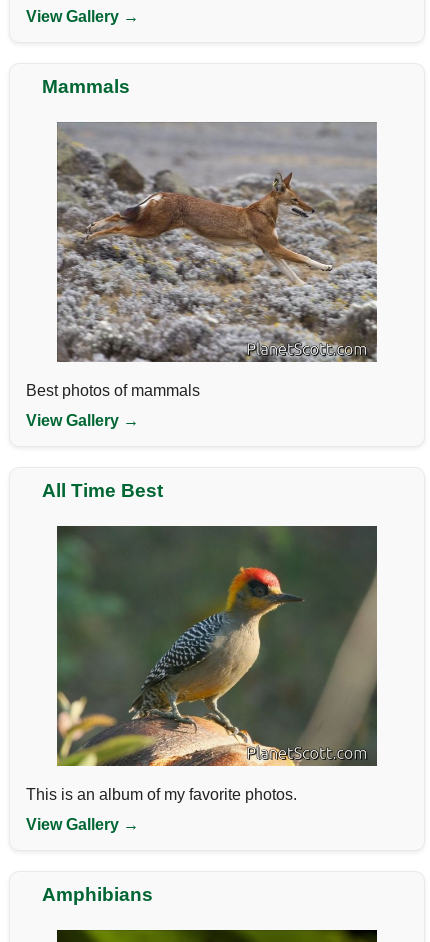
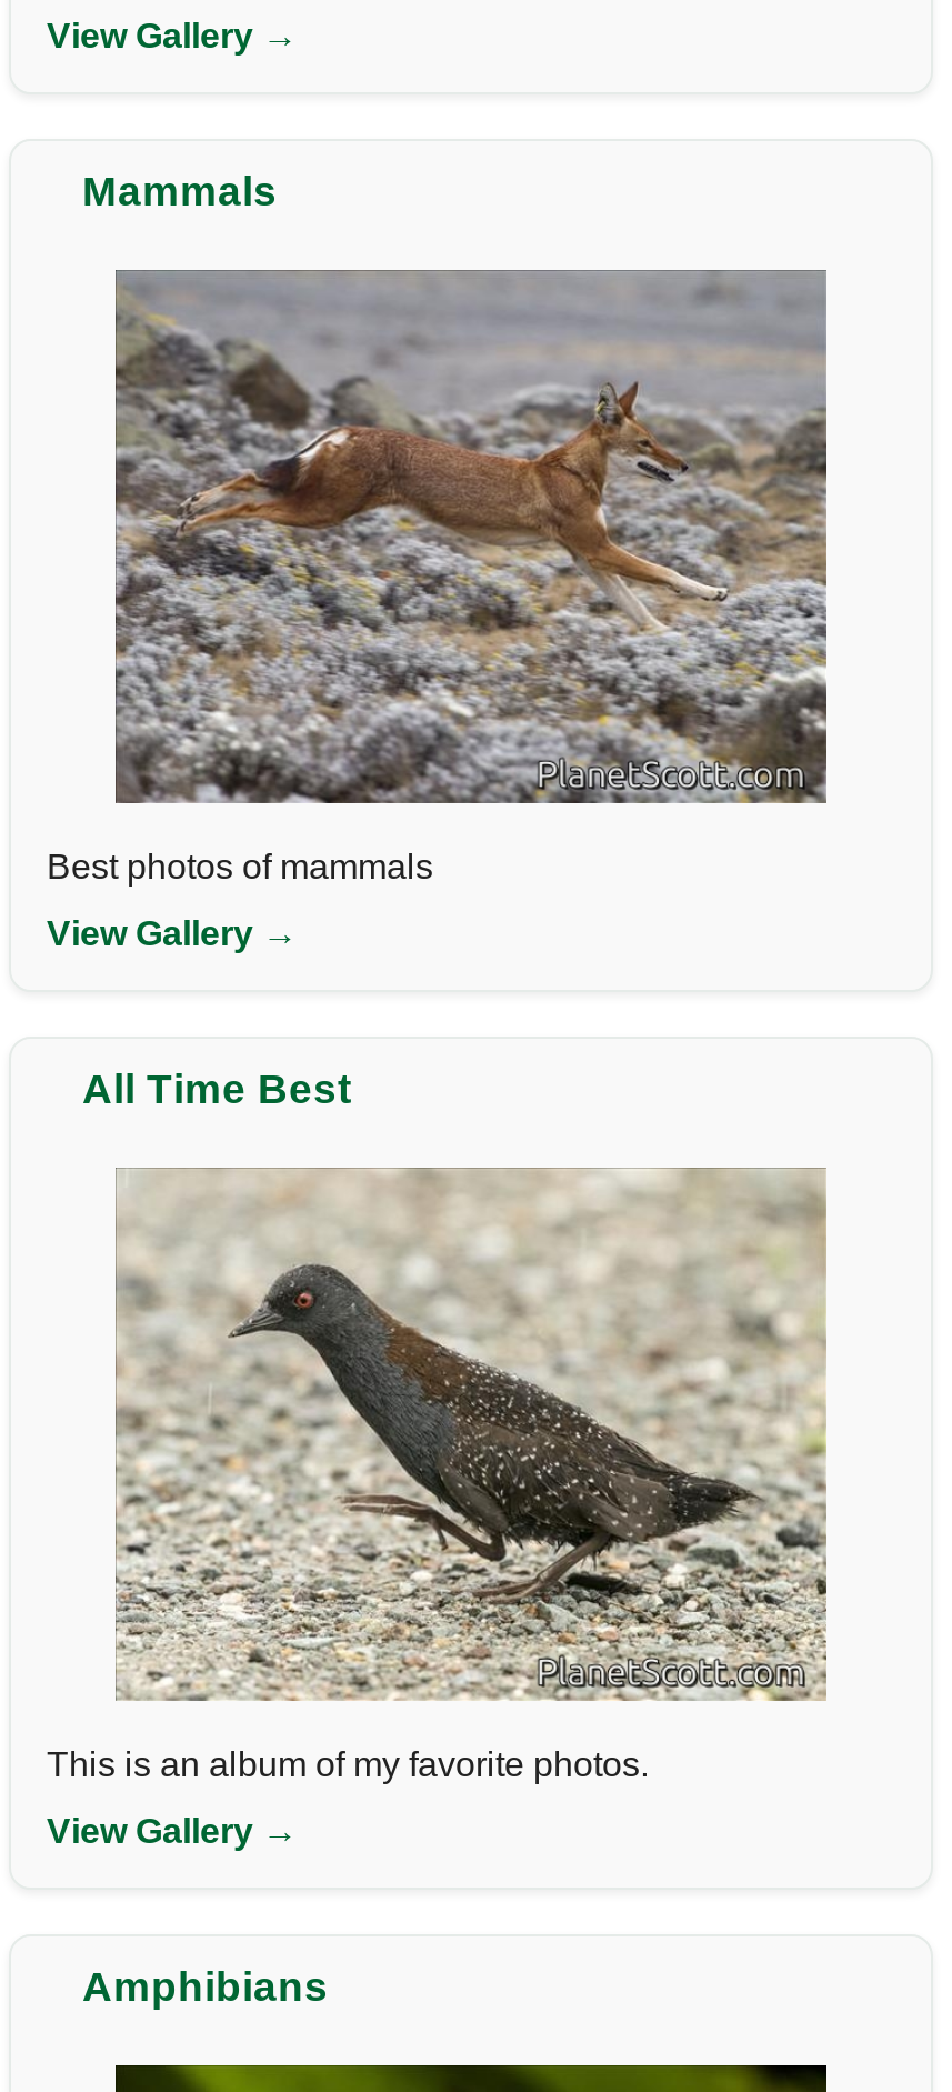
[56,525,378,767] [image] -> [116,1168,826,1703] [image]

